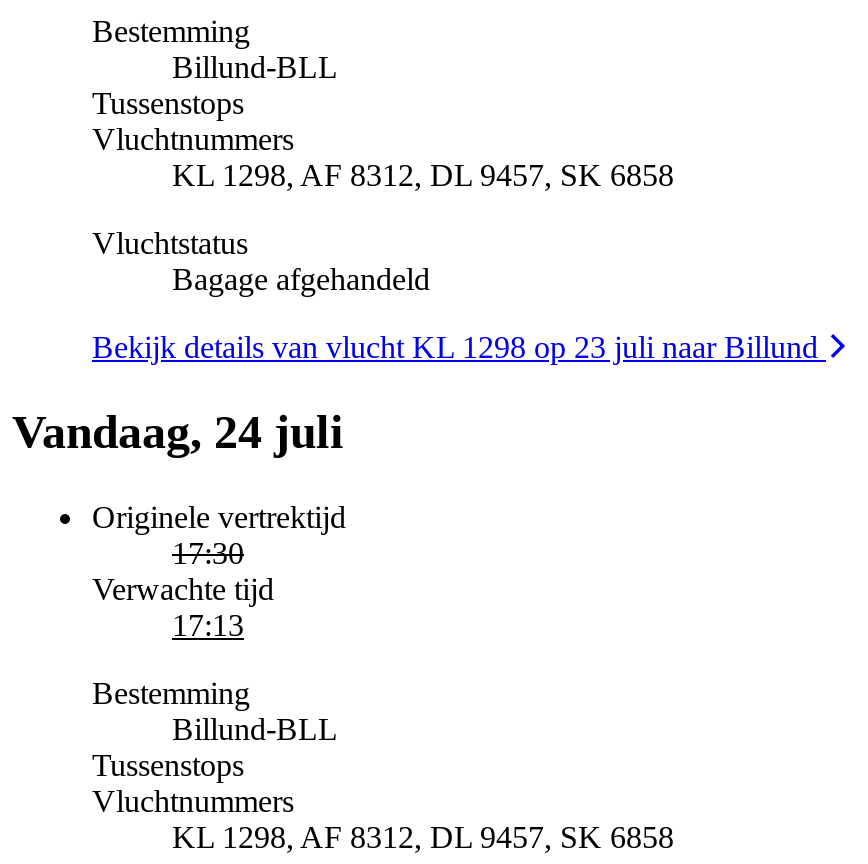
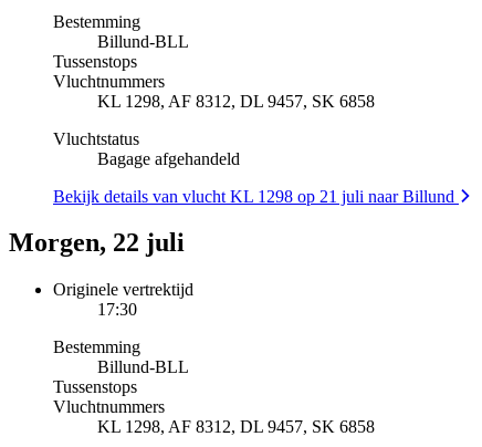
[92,329,826,363] Bekijk details van vlucht KL 1298 op 23 juli naar Billund -> [53,186,459,205] Bekijk details van vlucht KL 1298 op 21 juli naar Billund
[12,405,344,457] Vandaag, 24 juli -> [9,228,185,257] Morgen, 22 juli
[92,571,274,641] Verwachte tijd | 17:13 -> none

